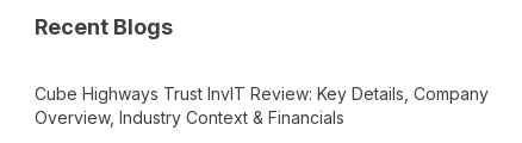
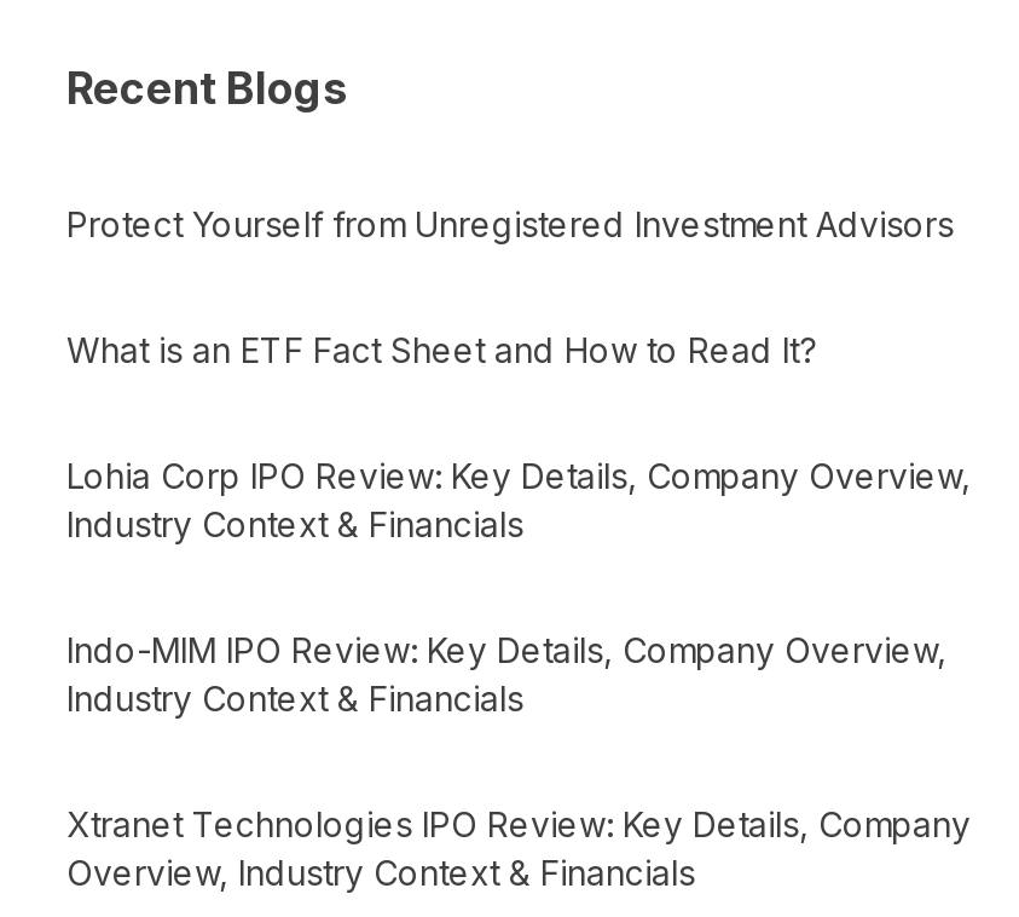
[35,83,489,104] Cube Highways Trust InvIT Review: Key Details, Company -> [66,203,971,844] Protect Yourself from Unregistered Investment Advisors | What is an ETF Fact Sheet and How to Read It? | Lohia Corp IPO Review: Key Details, Company Overview, | Industry Context & Financials | Indo-MIM IPO Review: Key Details, Company Overview, | Industry Context & Financials | Xtranet Technologies IPO Review: Key Details, Company

